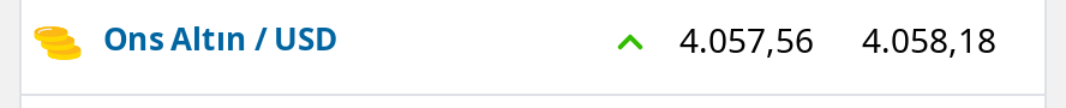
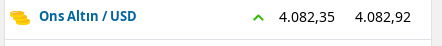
[679,17,814,63] 4.057,56 -> [279,7,335,26] 4.082,35
[862,17,996,62] 4.058,18 -> [355,7,411,26] 4.082,92

